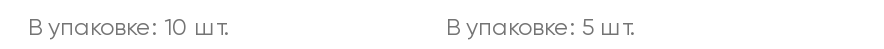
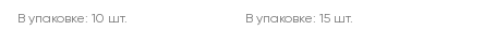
[446,13,636,41] В упаковке: 5 шт. -> [245,11,353,26] В упаковке: 15 шт.

